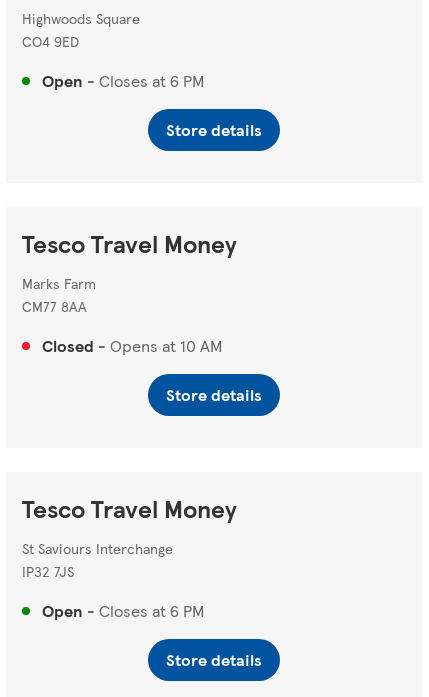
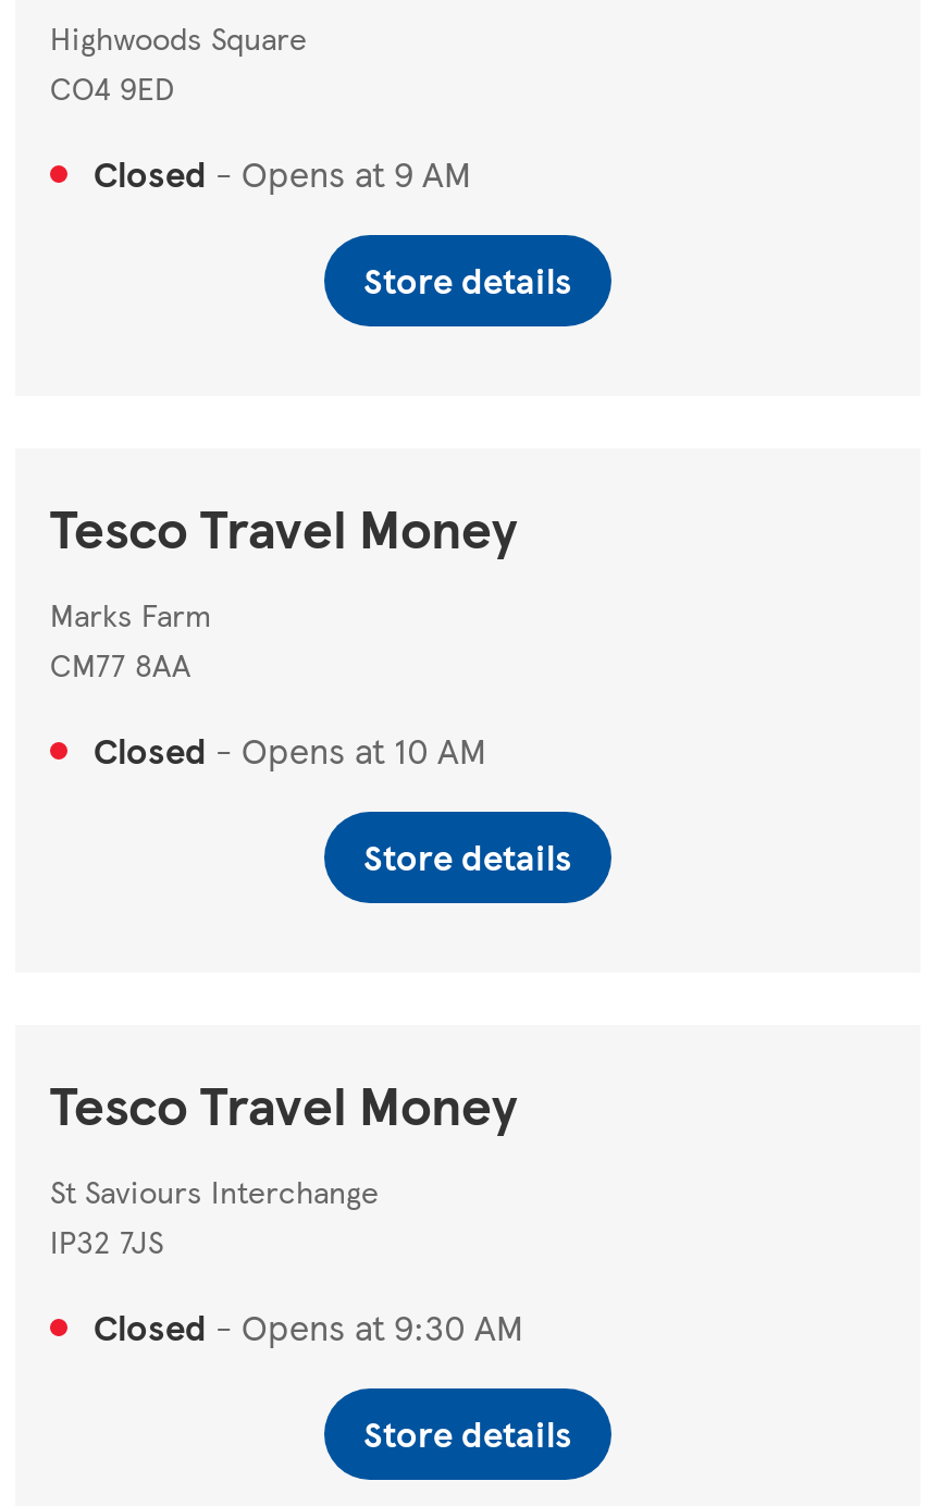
[42,68,204,91] Open - Closes at 6 PM -> [94,147,470,197] Closed - Opens at 9 AM
[42,598,204,621] Open - Closes at 6 PM -> [94,1300,522,1350] Closed - Opens at 9:30 AM

